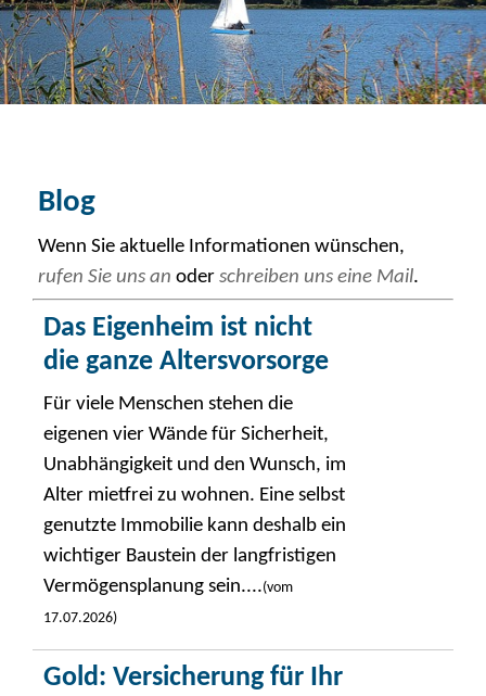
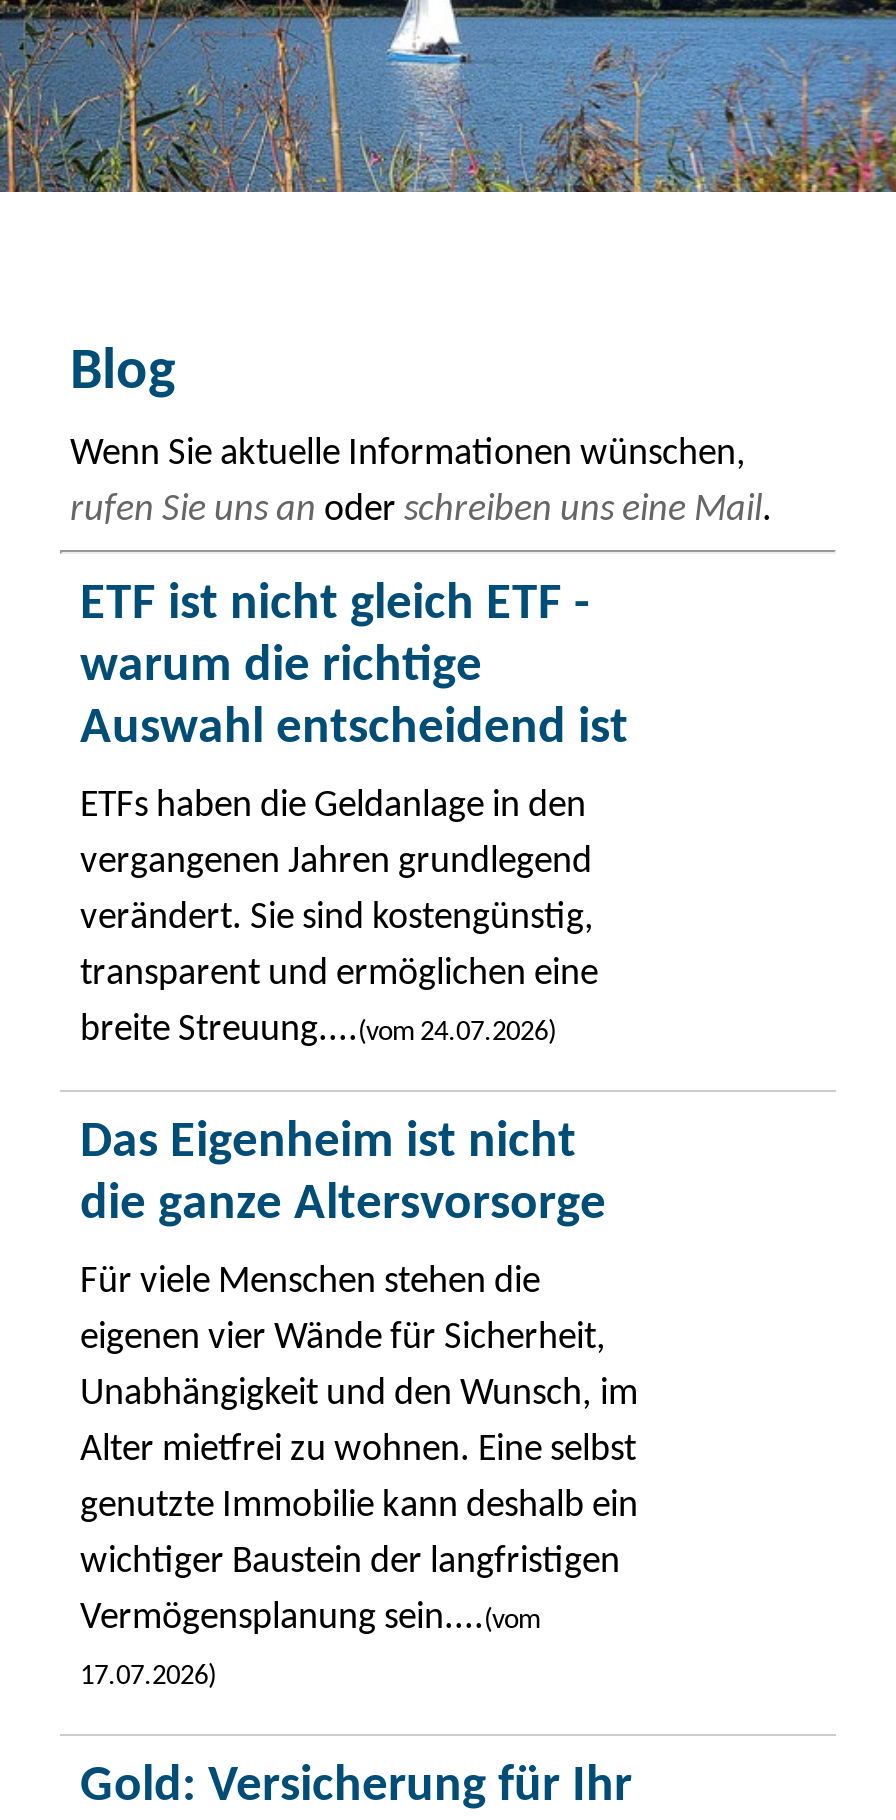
none -> [80,580,628,1050] ETF ist nicht gleich ETF - | warum die richtige | Auswahl entscheidend ist | ETFs haben die Geldanlage in den | vergangenen Jahren grundlegend | verändert. Sie sind kostengünstig, | transparent und ermöglichen eine | breite Streuung....(vom 24.07.2026)

